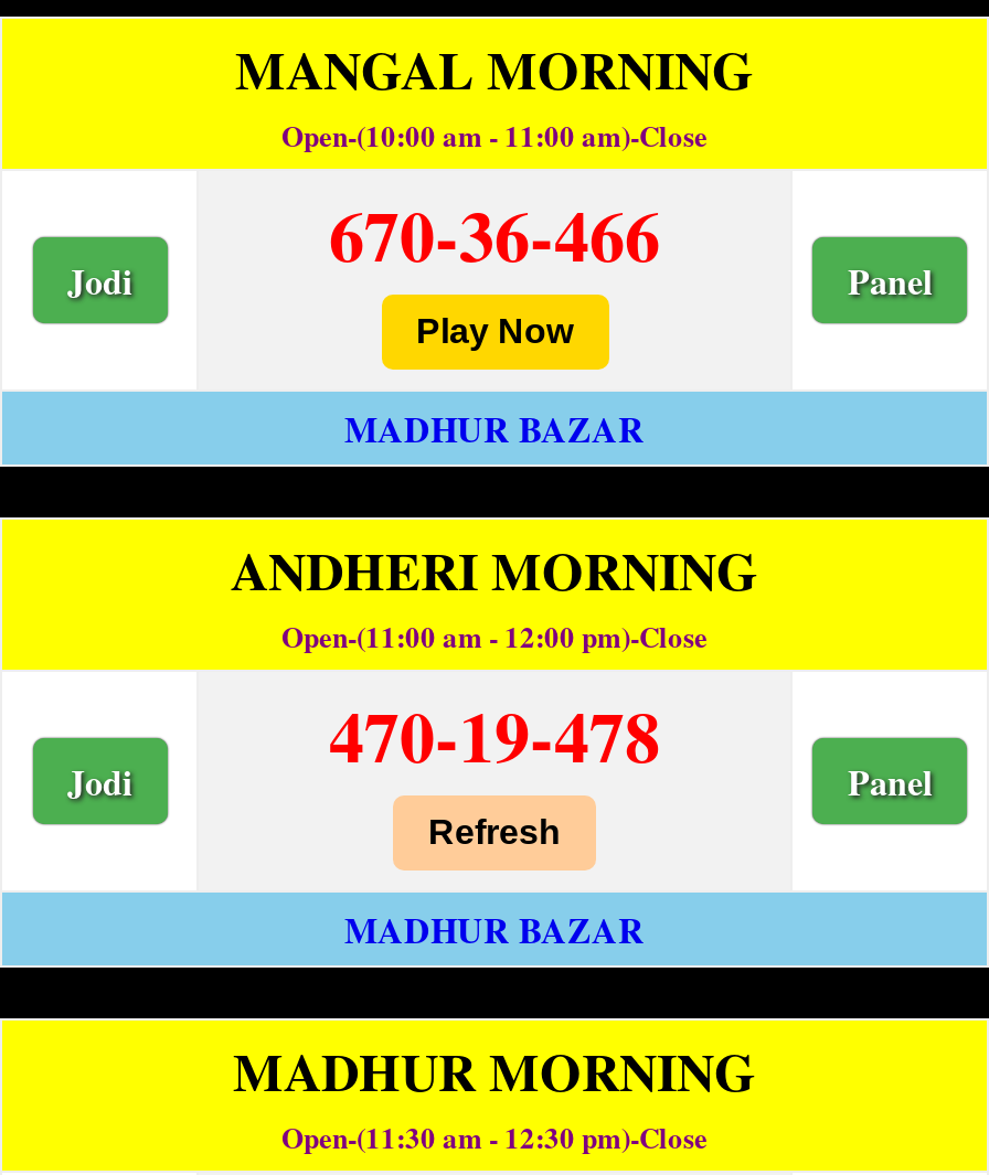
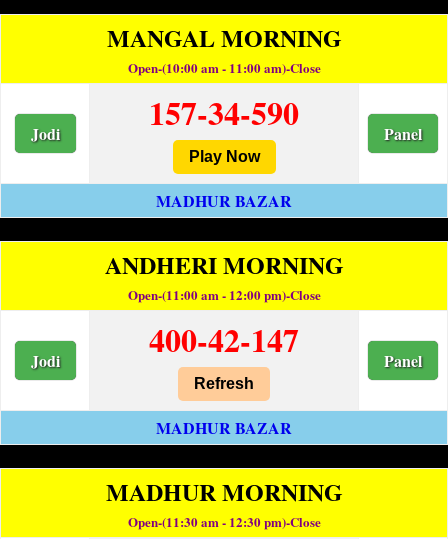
[329,182,660,285] 670-36-466 -> [149,89,299,136] 157-34-590
[329,682,660,786] 470-19-478 -> [149,316,299,363] 400-42-147

